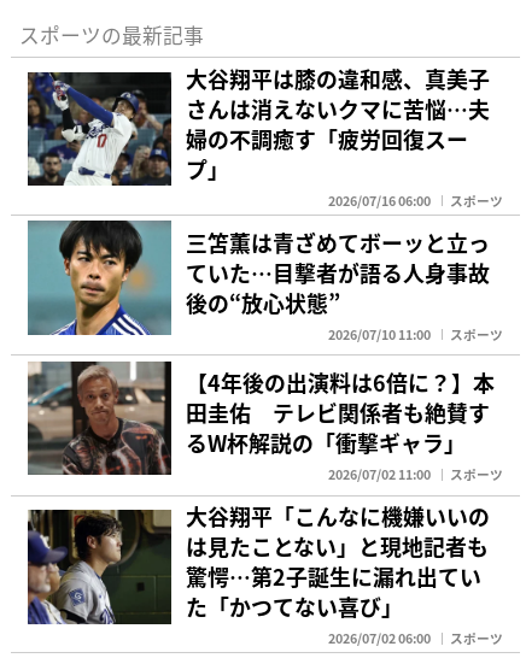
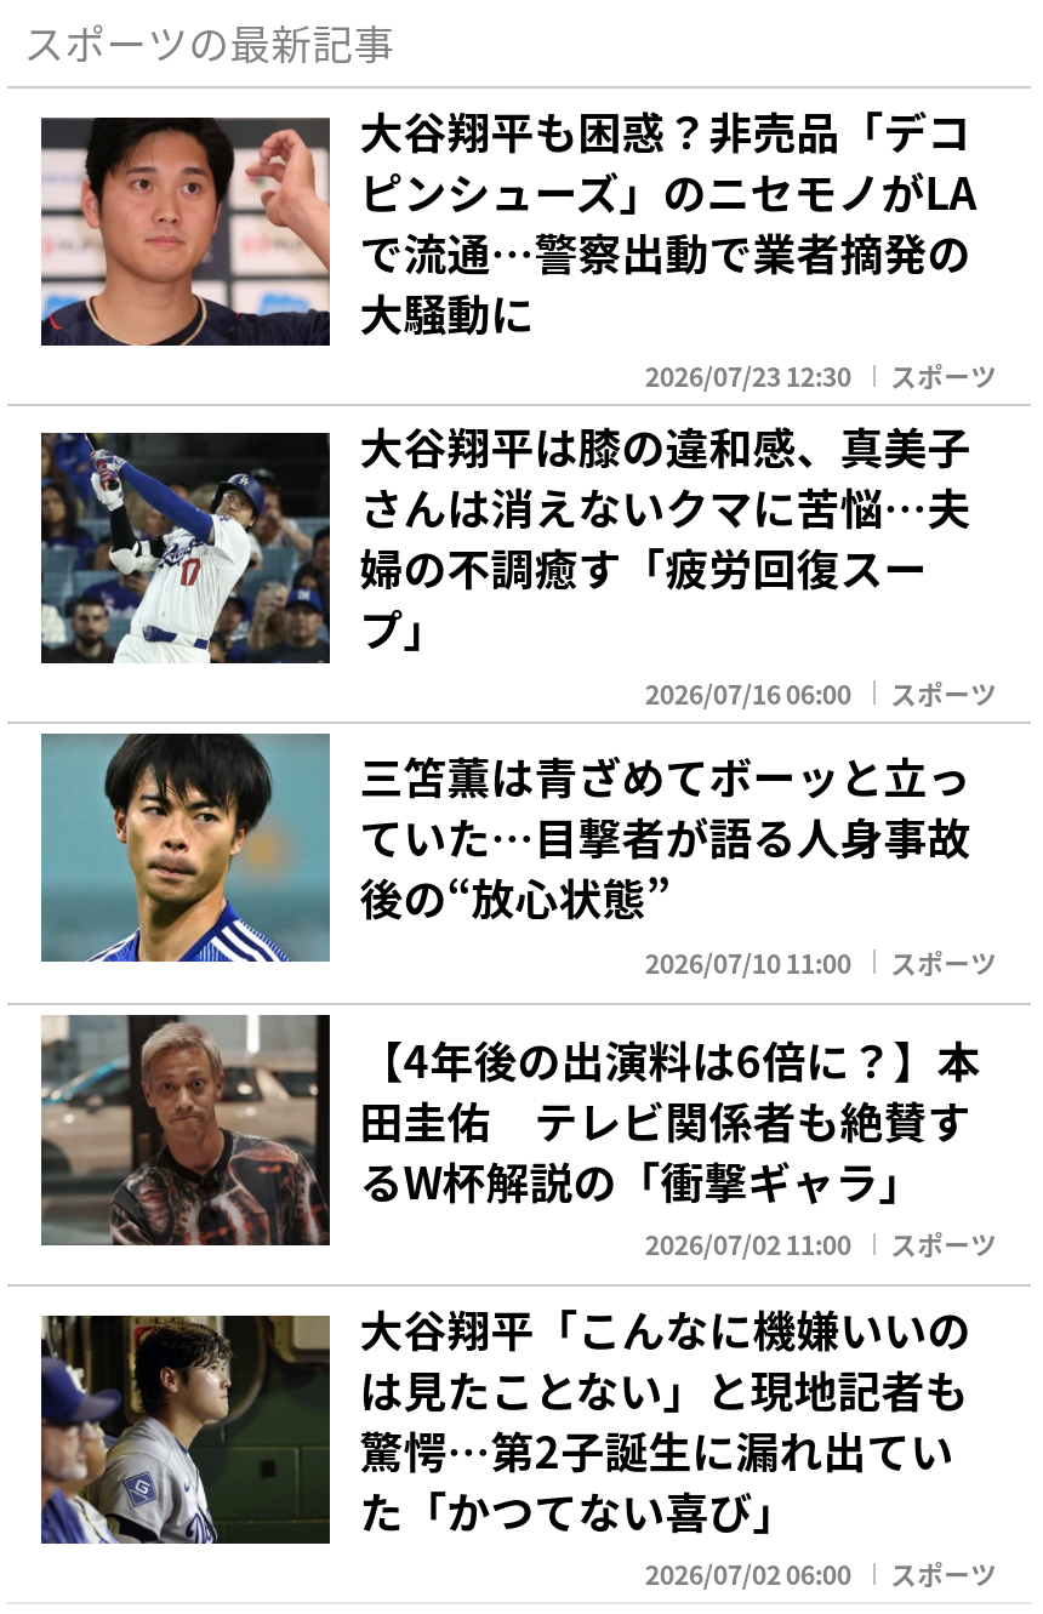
none -> [39,97,997,394] [image] | 大谷翔平も困惑？非売品「デコ | ピンシューズ」のニセモノがLA | で流通…警察出動で業者摘発の | 大騒動に | 2026/07/23 12:30 | スポーツ

